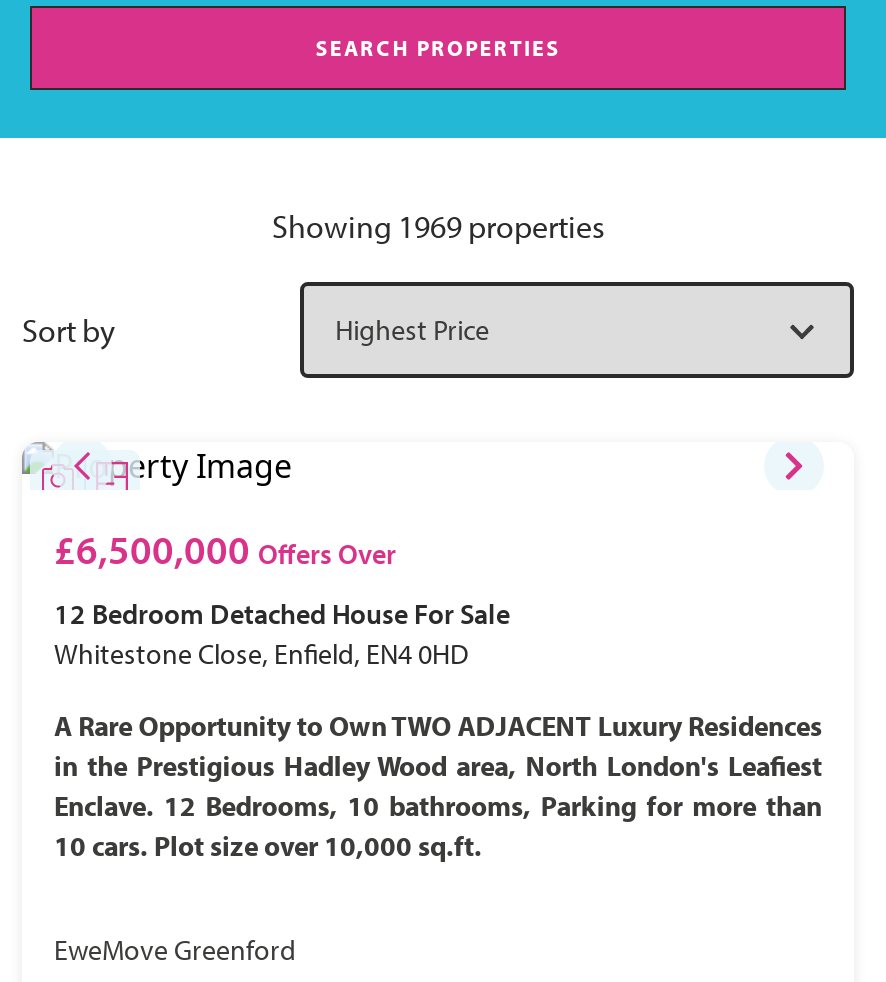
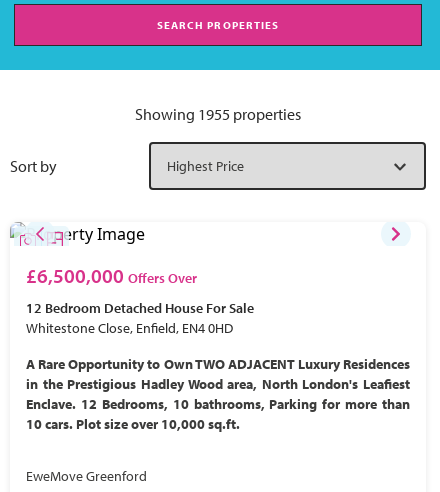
[272,206,604,246] Showing 1969 properties -> [135,104,301,124] Showing 1955 properties

